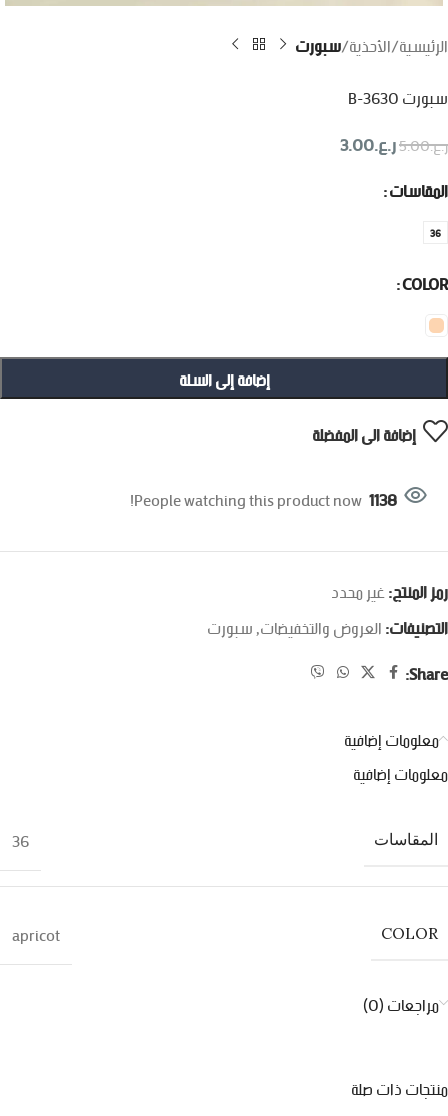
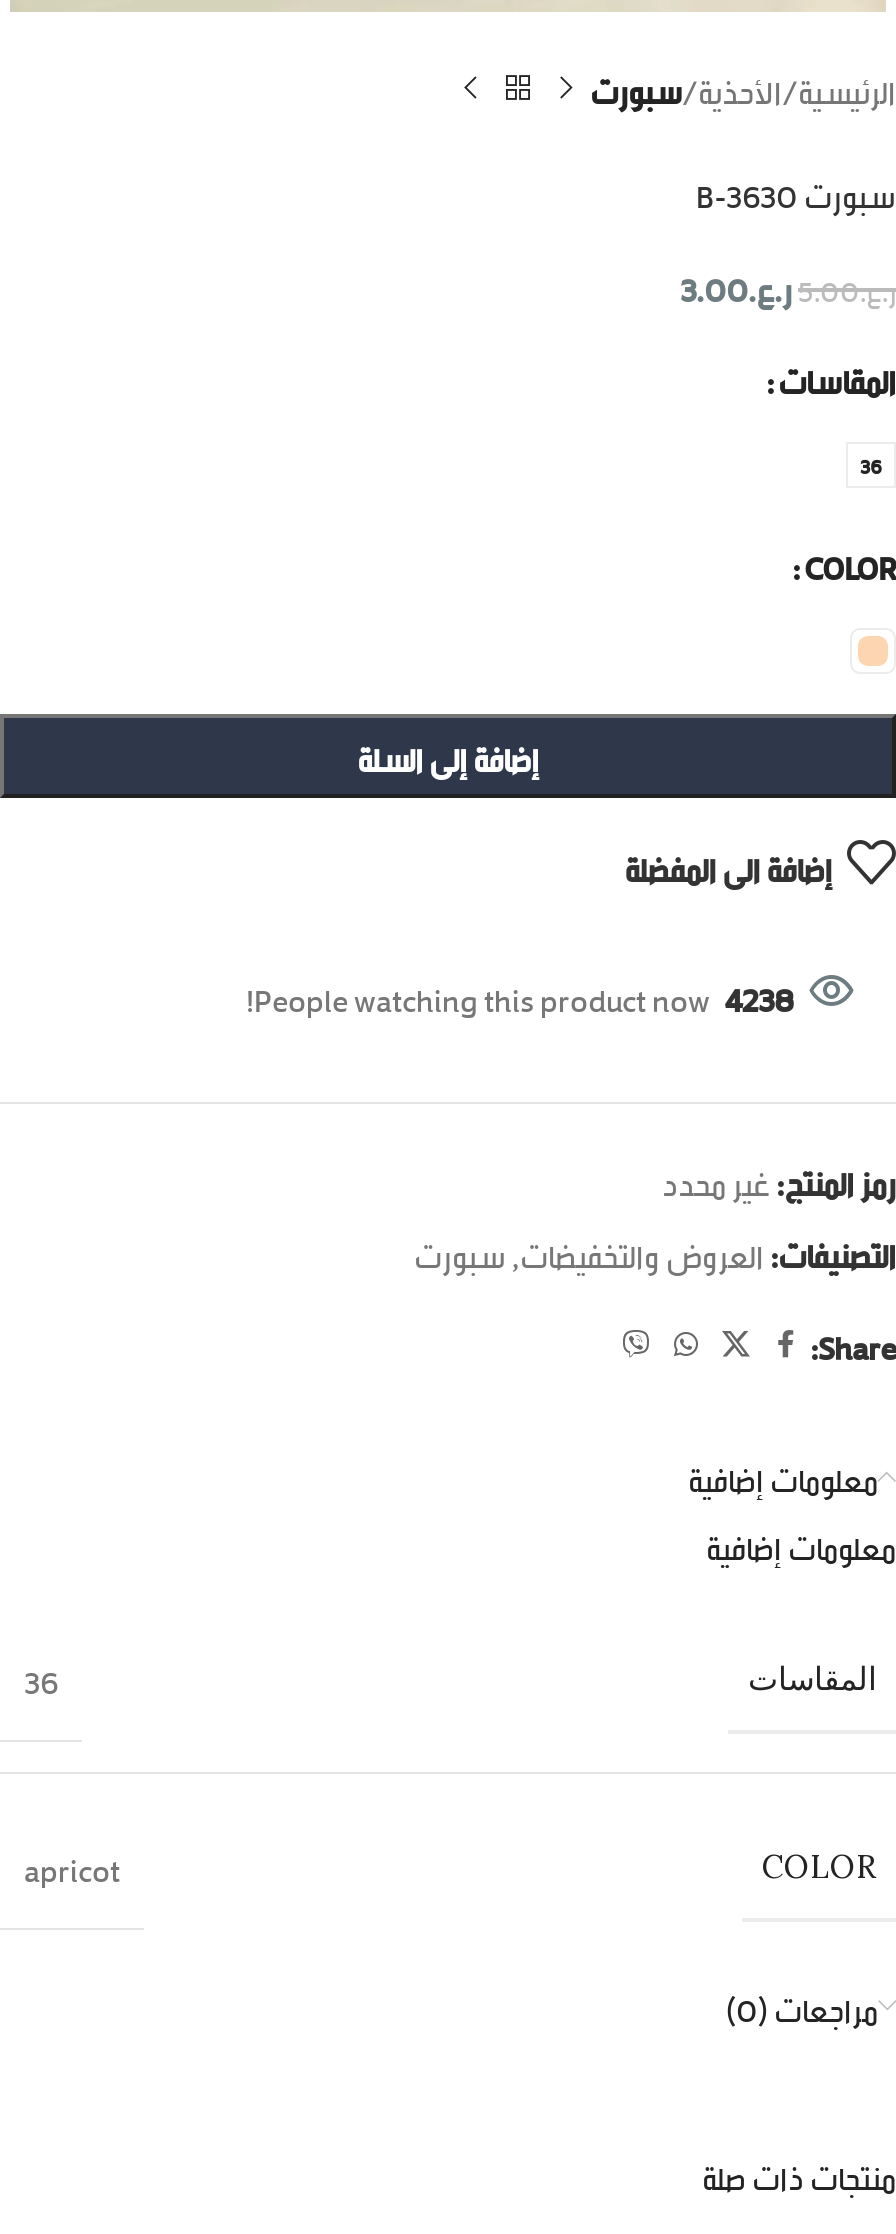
[134,481,397,514] People watching this product now! 1138 -> [254,962,794,1028] People watching this product now! 4238

